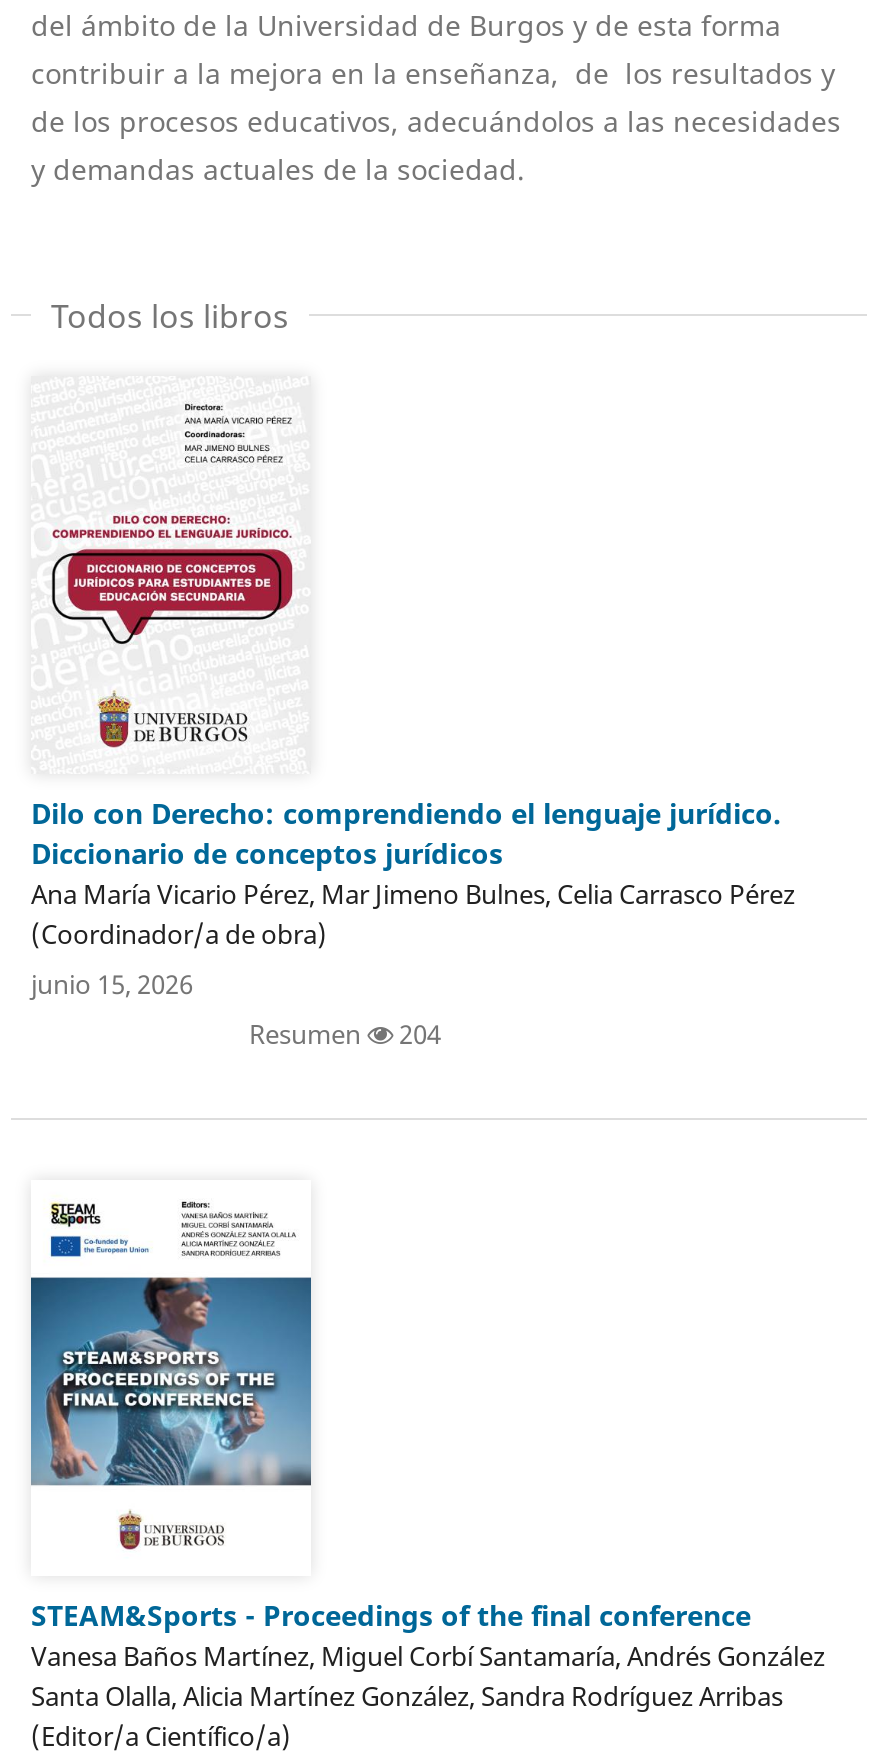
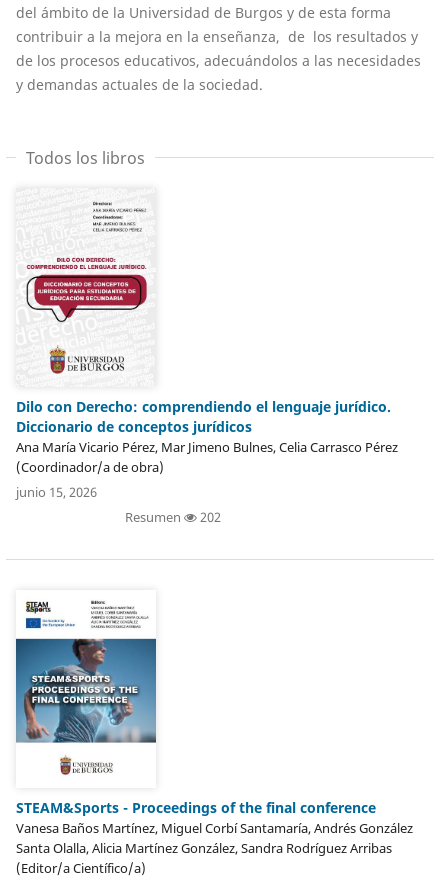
[249,1015,441,1051] Resumen 204 -> [125,508,221,526] Resumen 202

